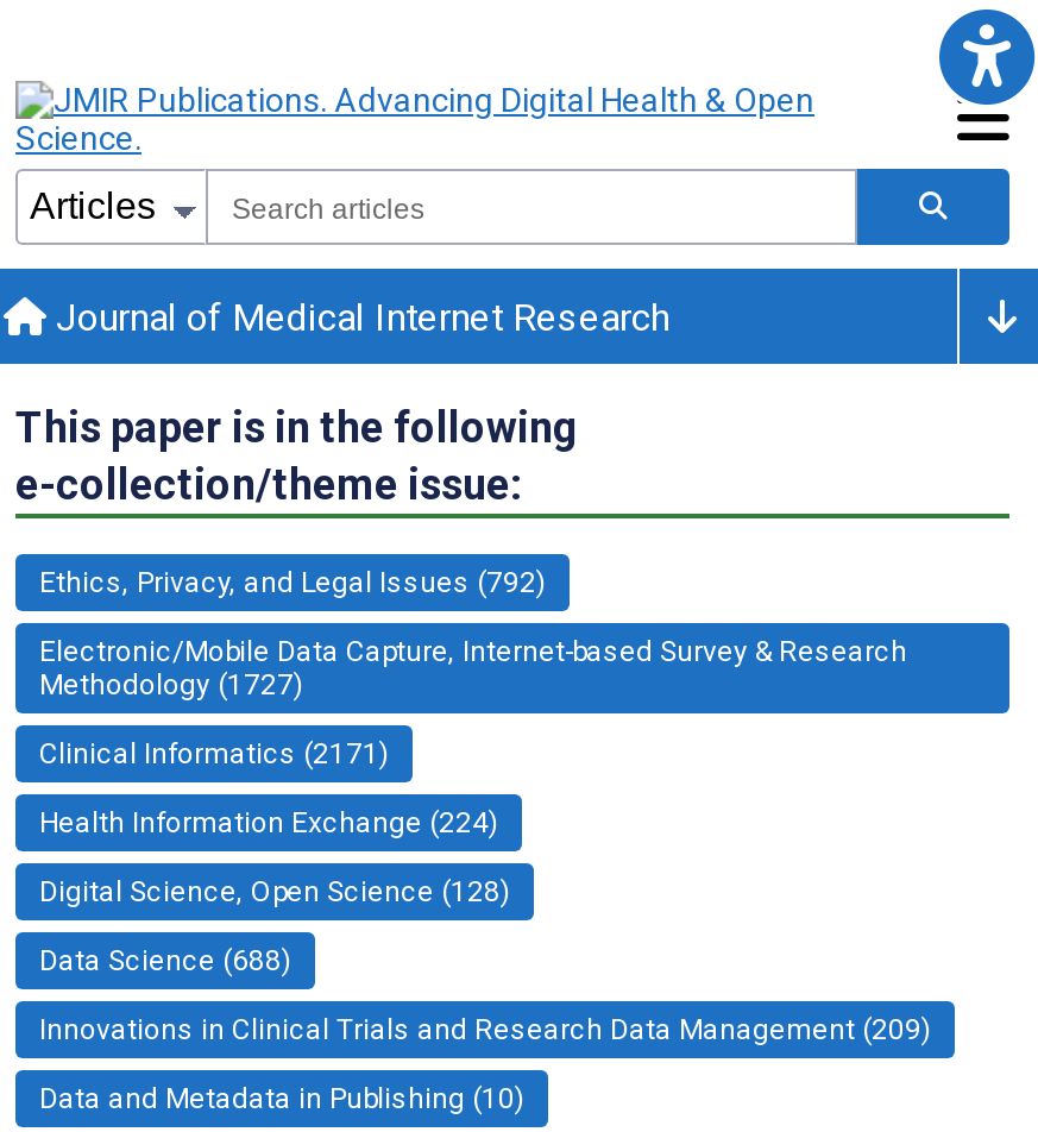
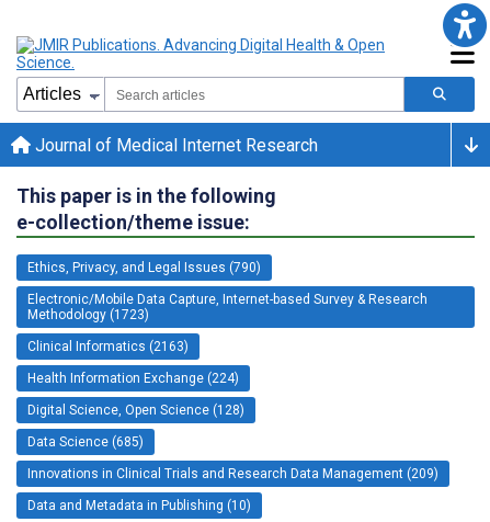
[39,566,546,599] Ethics, Privacy, and Legal Issues (792) -> [27,260,261,275] Ethics, Privacy, and Legal Issues (790)
[39,668,303,701] Methodology (1727) -> [27,307,149,322] Methodology (1723)
[39,737,389,770] Clinical Informatics (2171) -> [27,339,189,354] Clinical Informatics (2163)
[39,944,291,977] Data Science (688) -> [27,434,144,450] Data Science (685)

